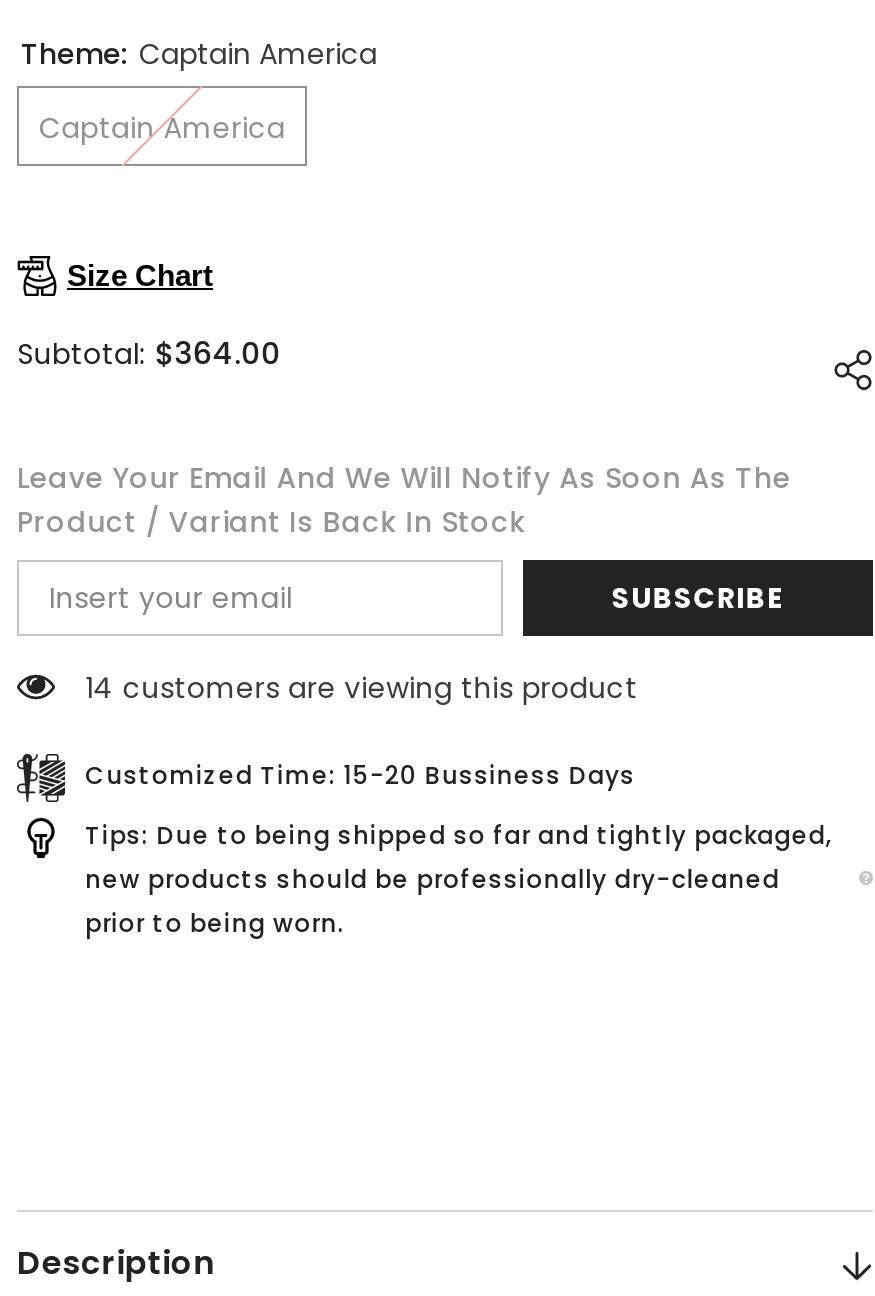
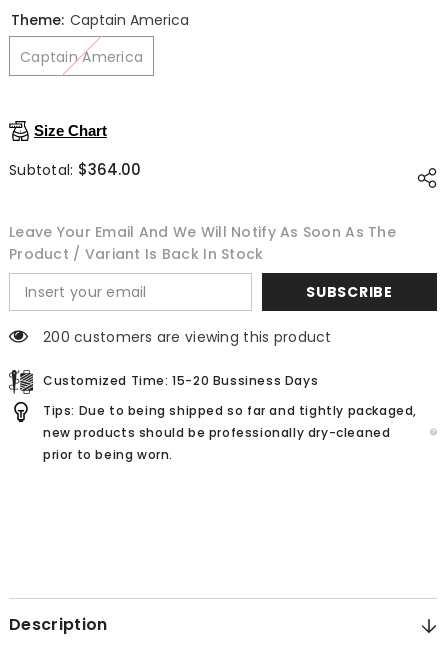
[85,668,638,708] 14 customers are viewing this product -> [43,327,332,347] 200 customers are viewing this product

